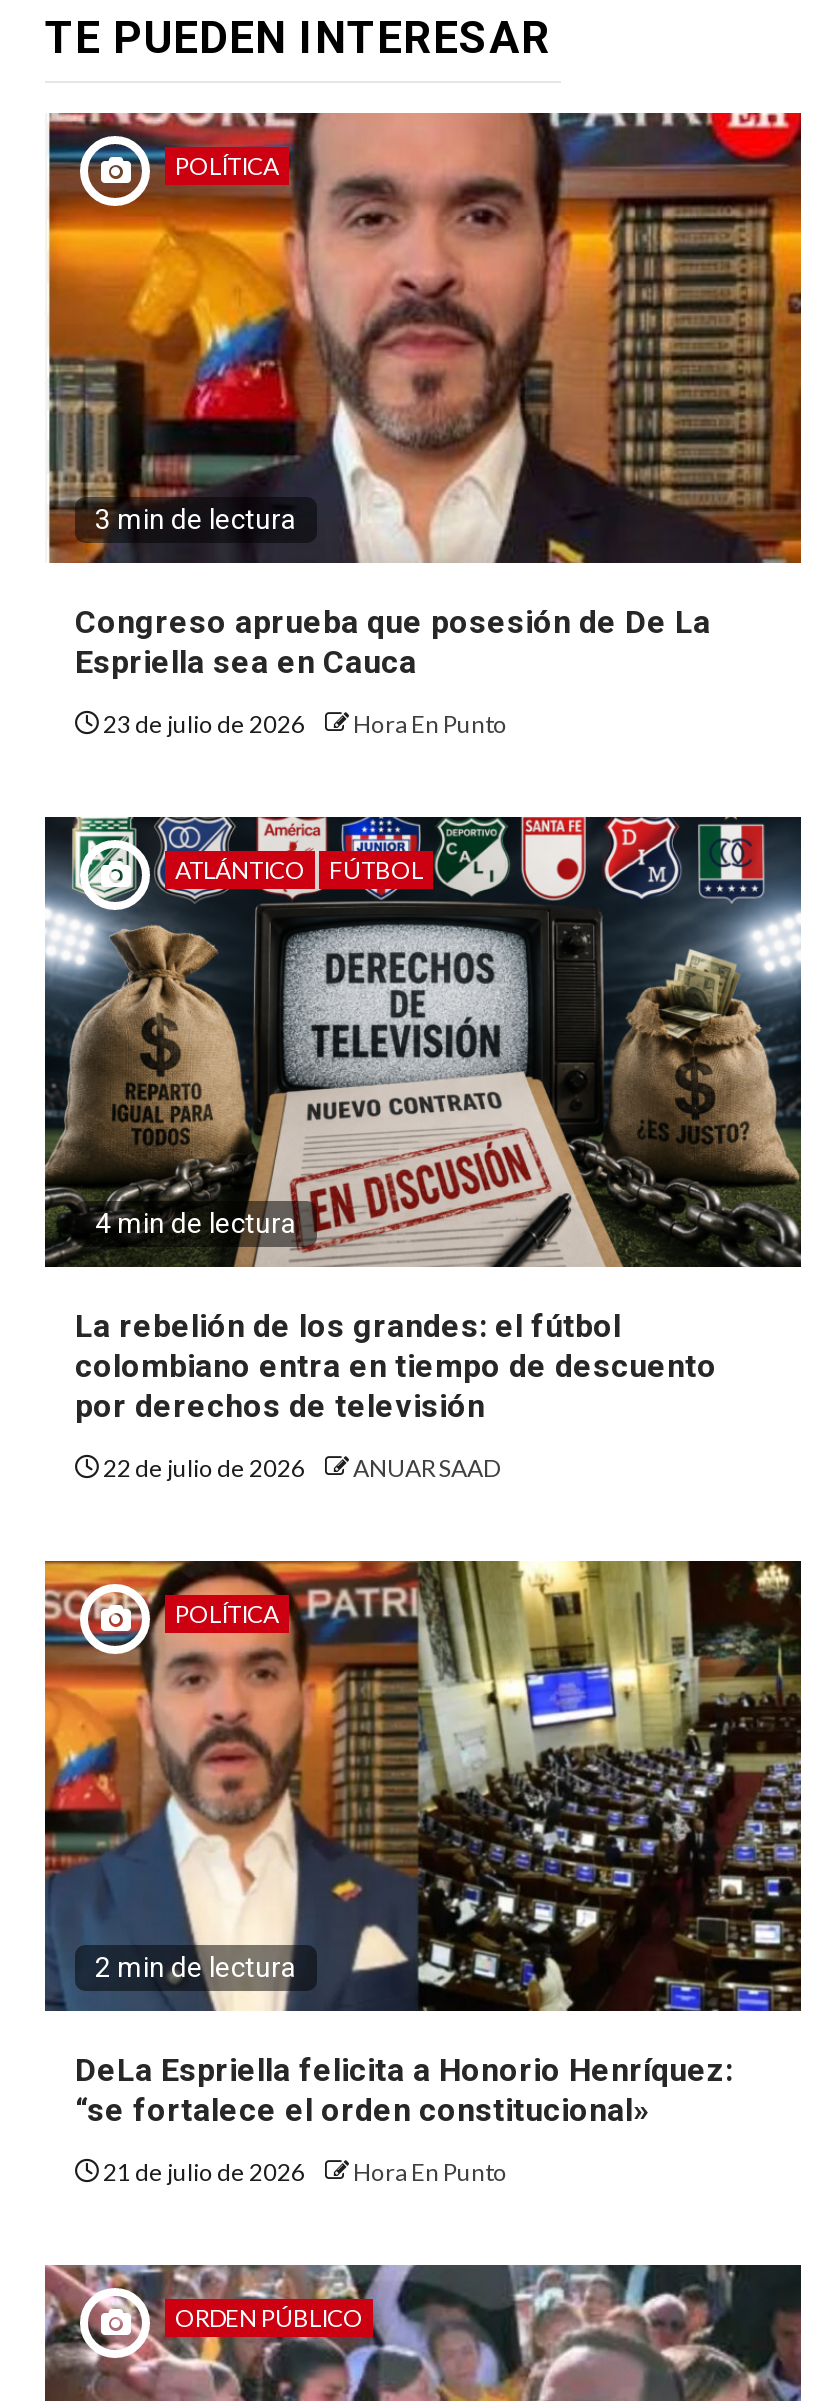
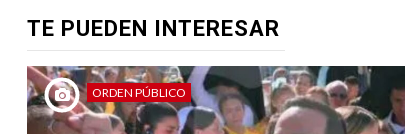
[47,111,803,565] [image] | POLÍTICA -> none
[75,502,711,738] 3 min de lectura | Congreso aprueba que posesión de De La | Espriella sea en Cauca | 23 de julio de 2026 | Hora En Punto -> none
[43,815,803,1269] [image] | ATLÁNTICO | FÚTBOL -> none
[75,1206,717,1482] 4 min de lectura | La rebelión de los grandes: el fútbol | colombiano entra en tiempo de descuento | por derechos de televisión | 22 de julio de 2026 | ANUAR SAAD -> none
[43,1559,803,2013] [image] | POLÍTICA -> none
[75,1950,733,2186] 2 min de lectura | DeLa Espriella felicita a Honorio Henríquez: | “se fortalece el orden constitucional» | 21 de julio de 2026 | Hora En Punto -> none

